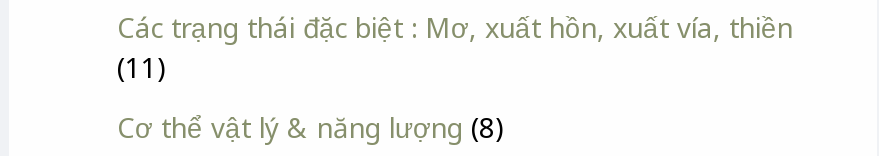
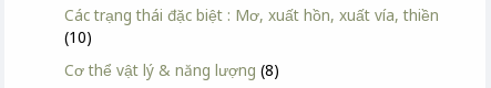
[117,48,167,86] (11) -> [64,26,92,47] (10)

